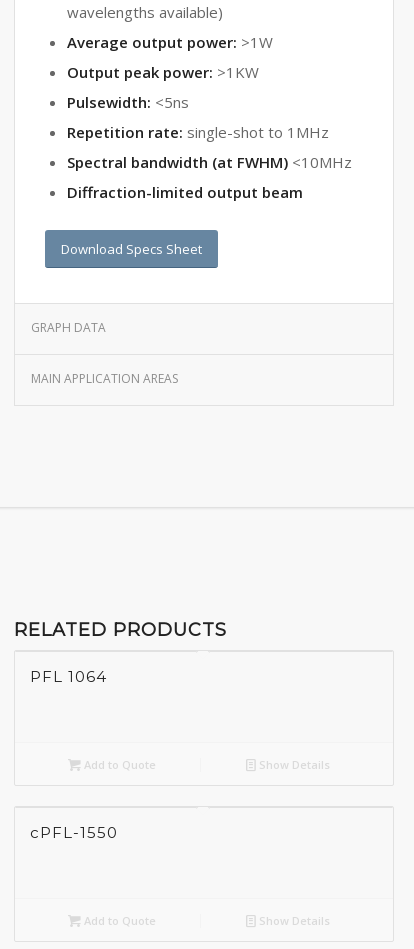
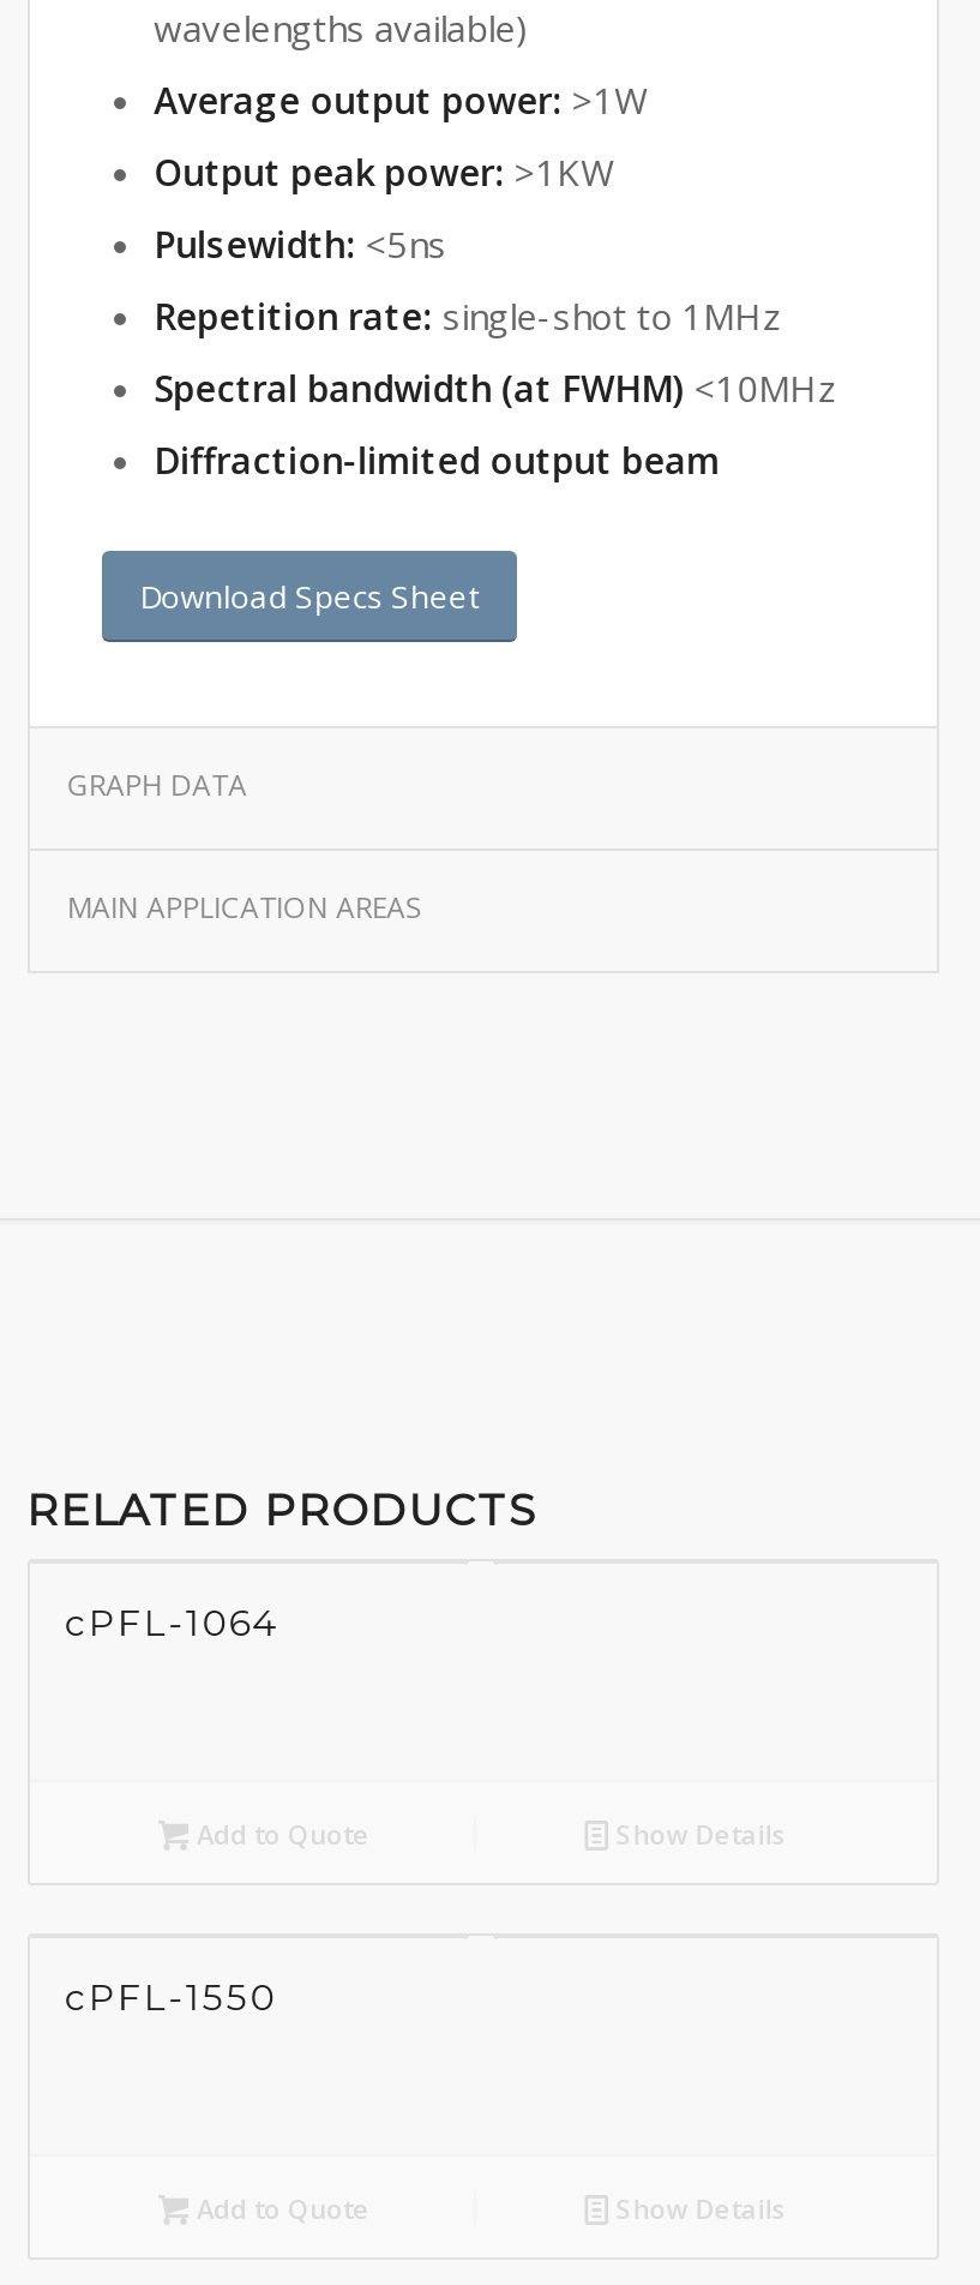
[30,667,107,686] PFL 1064 -> [65,1600,279,1646] cPFL-1064

